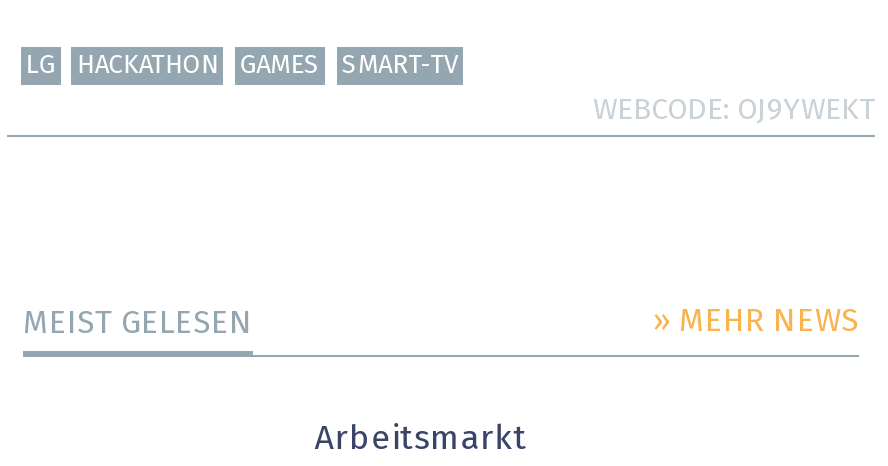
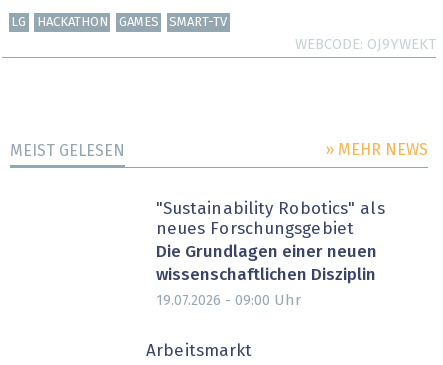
none -> [156,201,385,308] "Sustainability Robotics" als | neues Forschungsgebiet | Die Grundlagen einer neuen | wissenschaftlichen Disziplin | 19.07.2026 - 09:00 Uhr

